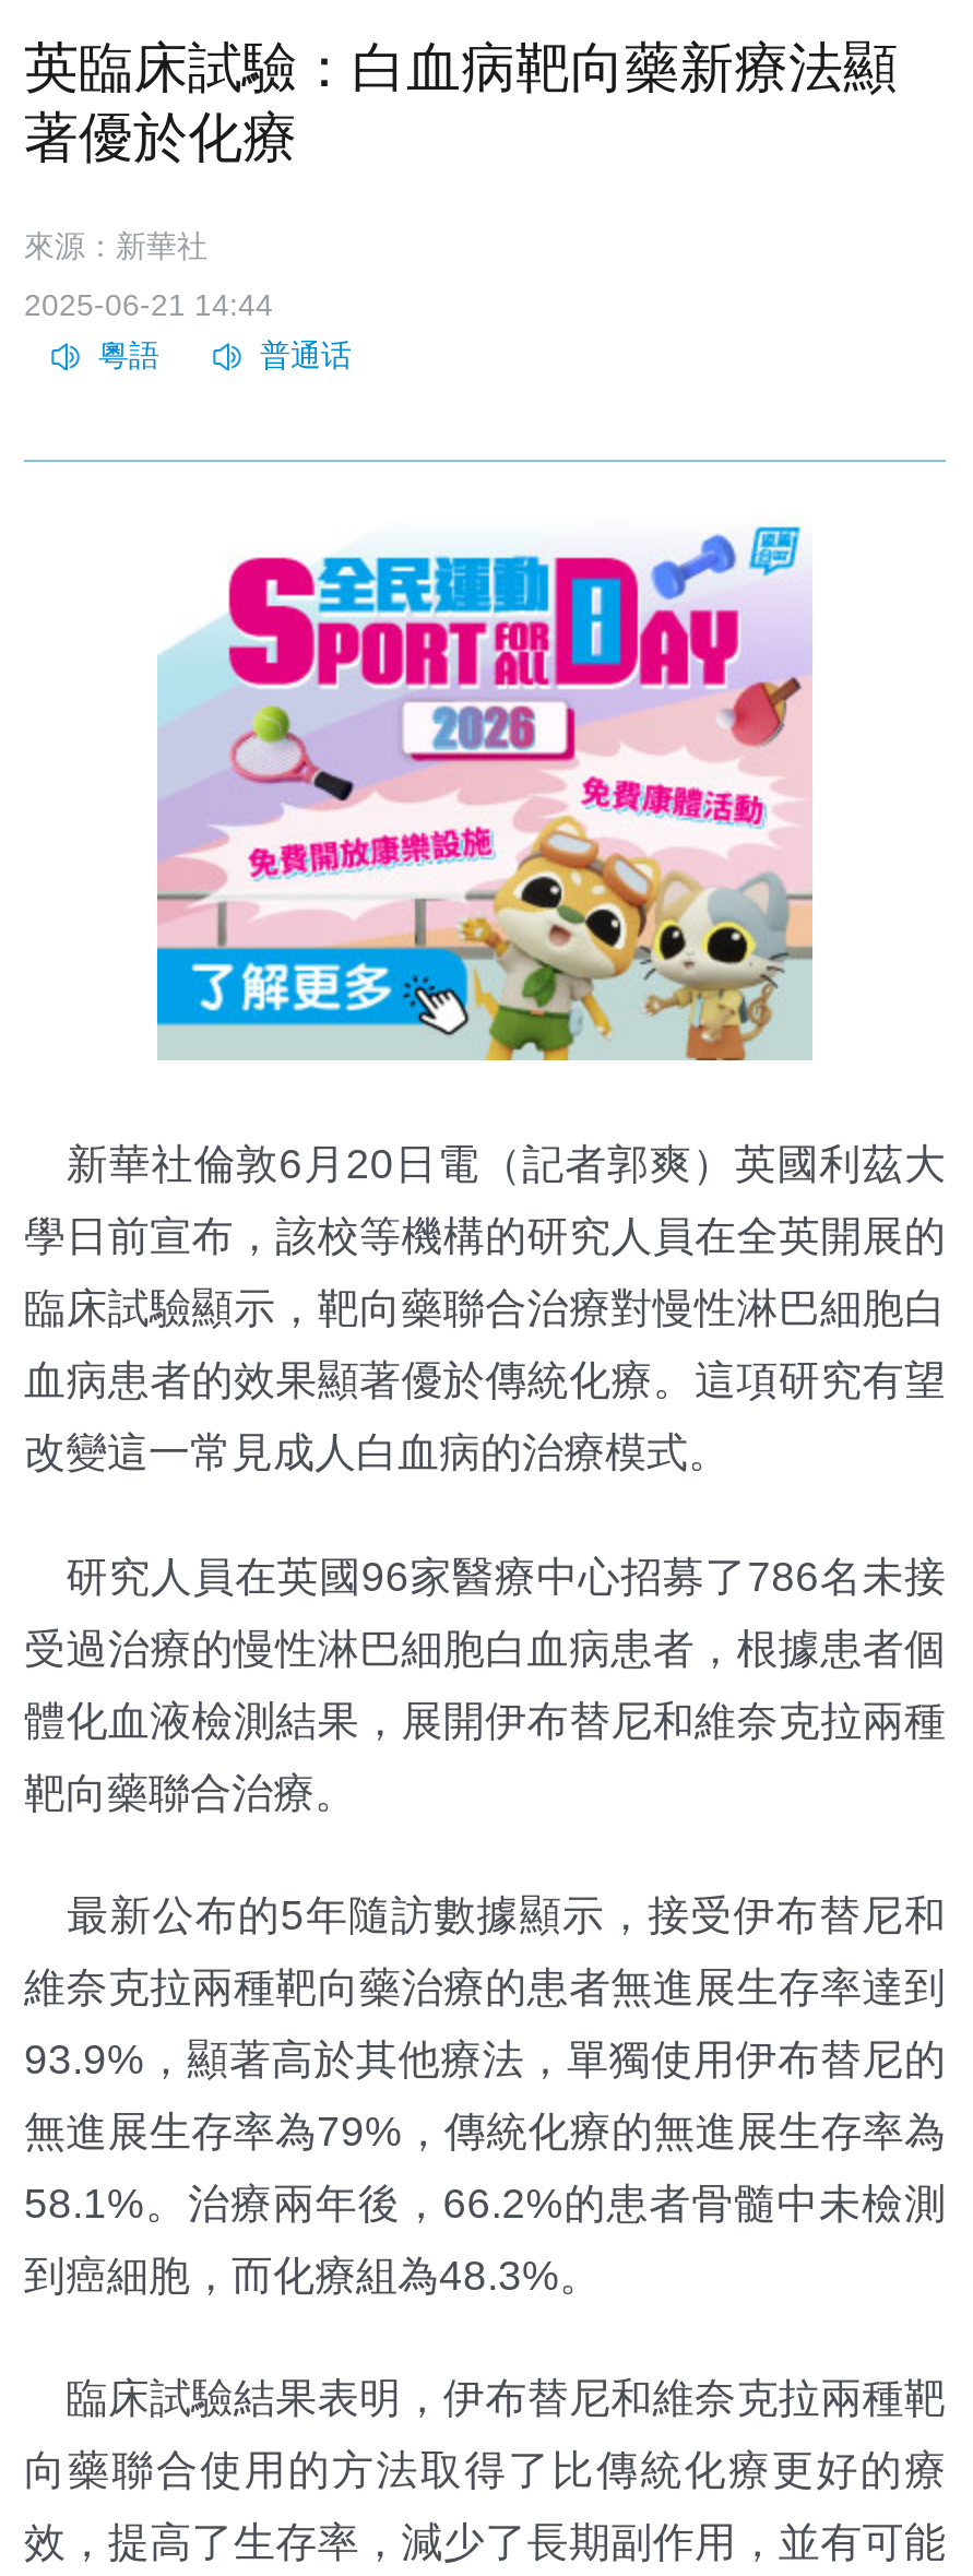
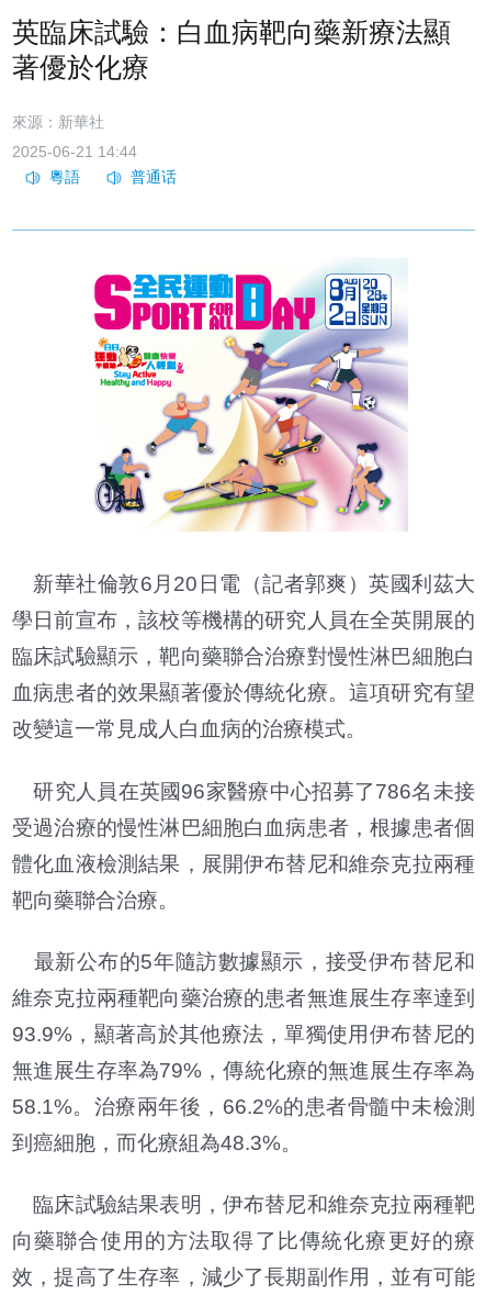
[155,525,812,1063] [image] -> [79,264,408,532] [image]

